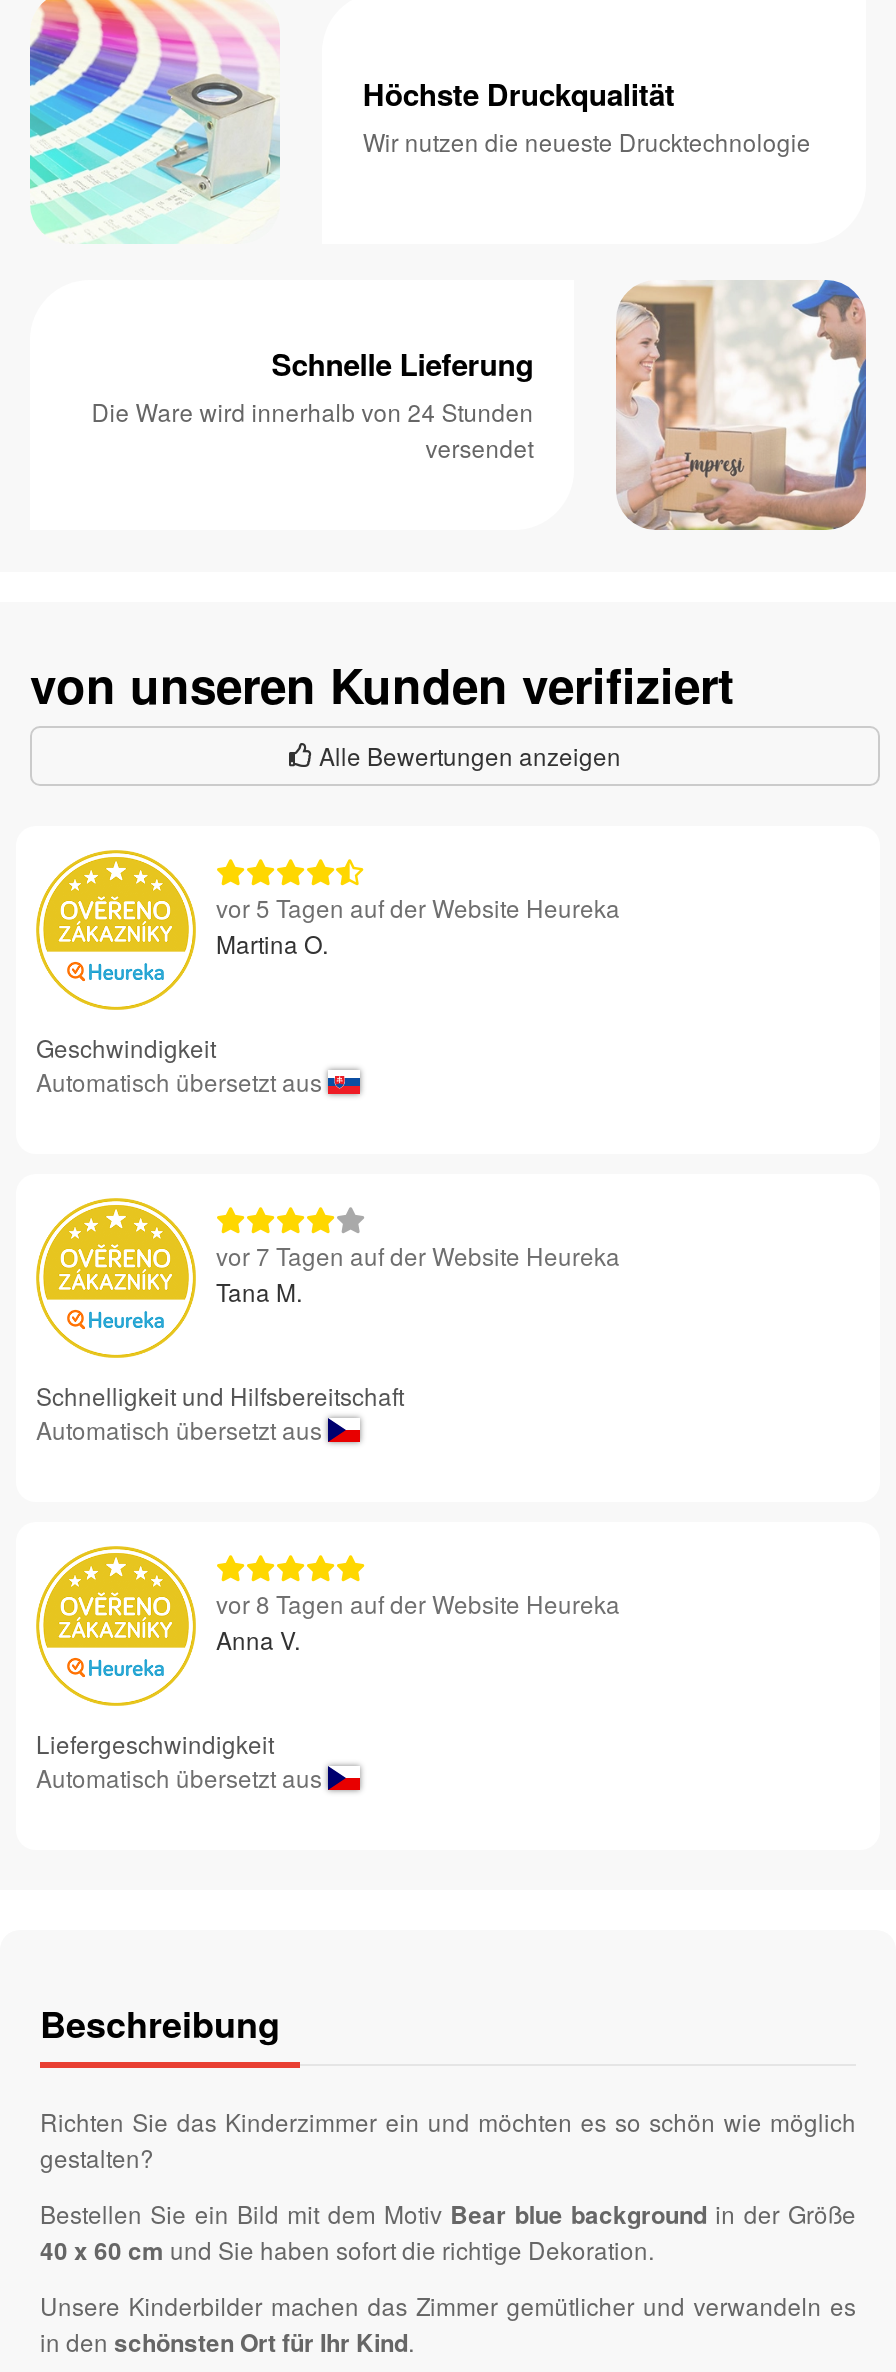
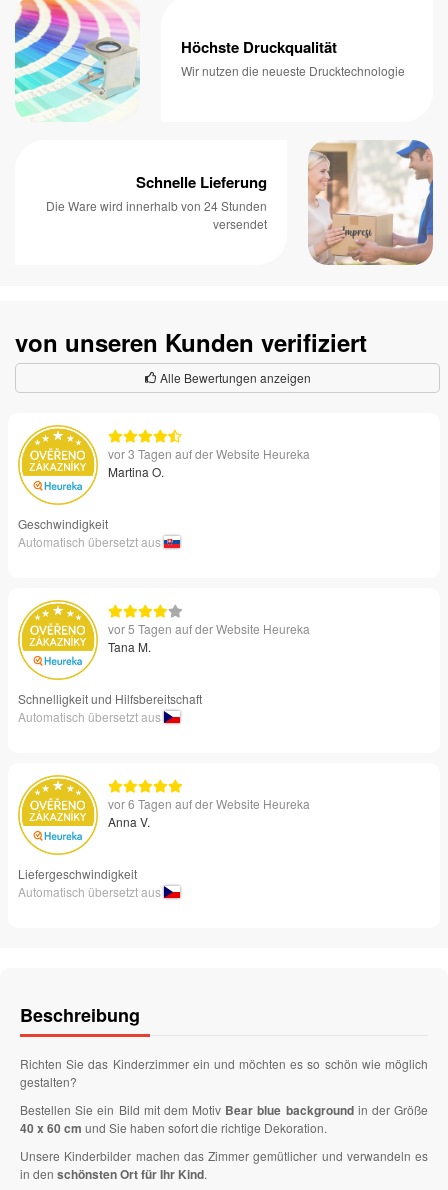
none -> [108,445,310,462] vor 3 Tagen auf der Website Heureka
moved [216,890,620,924] -> [108,620,310,637]: vor 5 Tagen auf der Website Heureka
[216,1238,620,1272] vor 7 Tagen auf der Website Heureka -> none
[216,1586,620,1620] vor 8 Tagen auf der Website Heureka -> [108,795,310,812] vor 6 Tagen auf der Website Heureka

